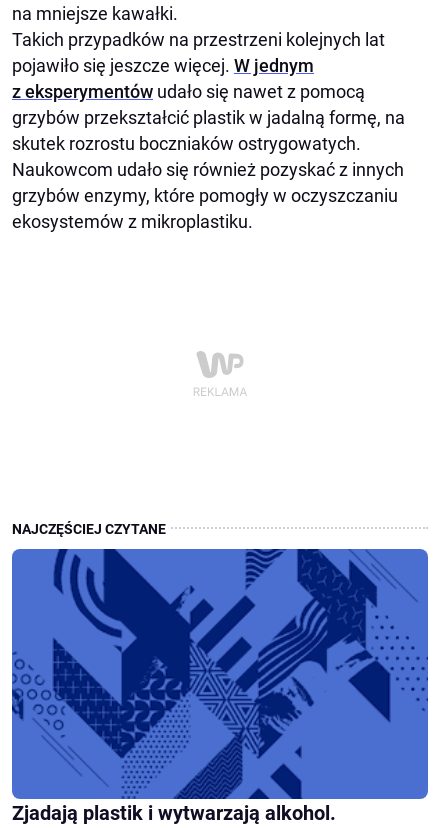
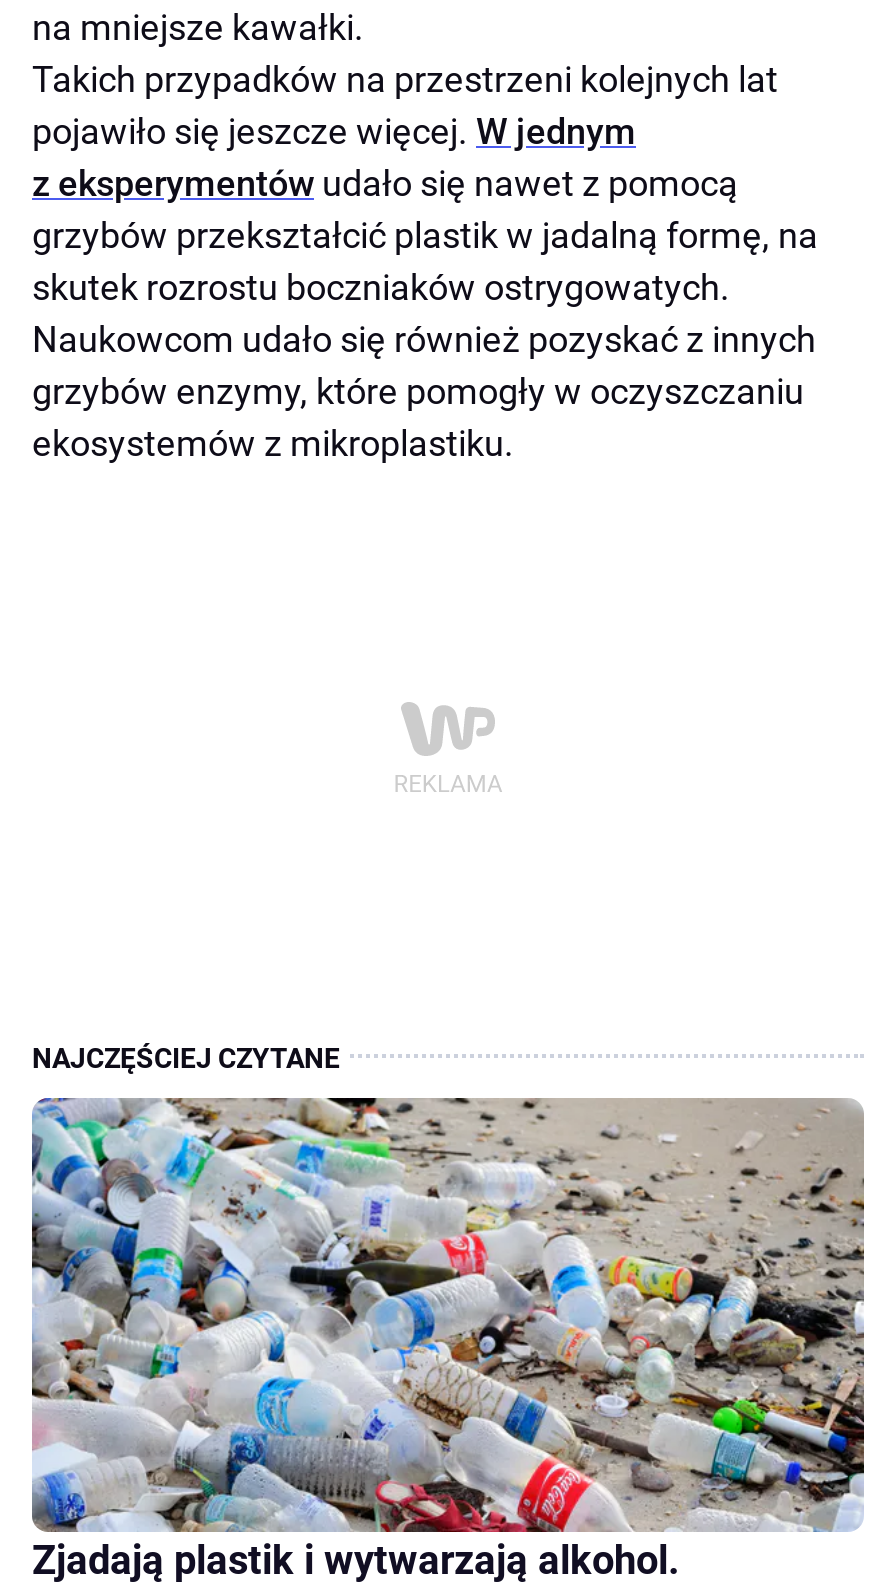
[11,548,429,800] [image] -> [30,1096,866,1534] [image]

